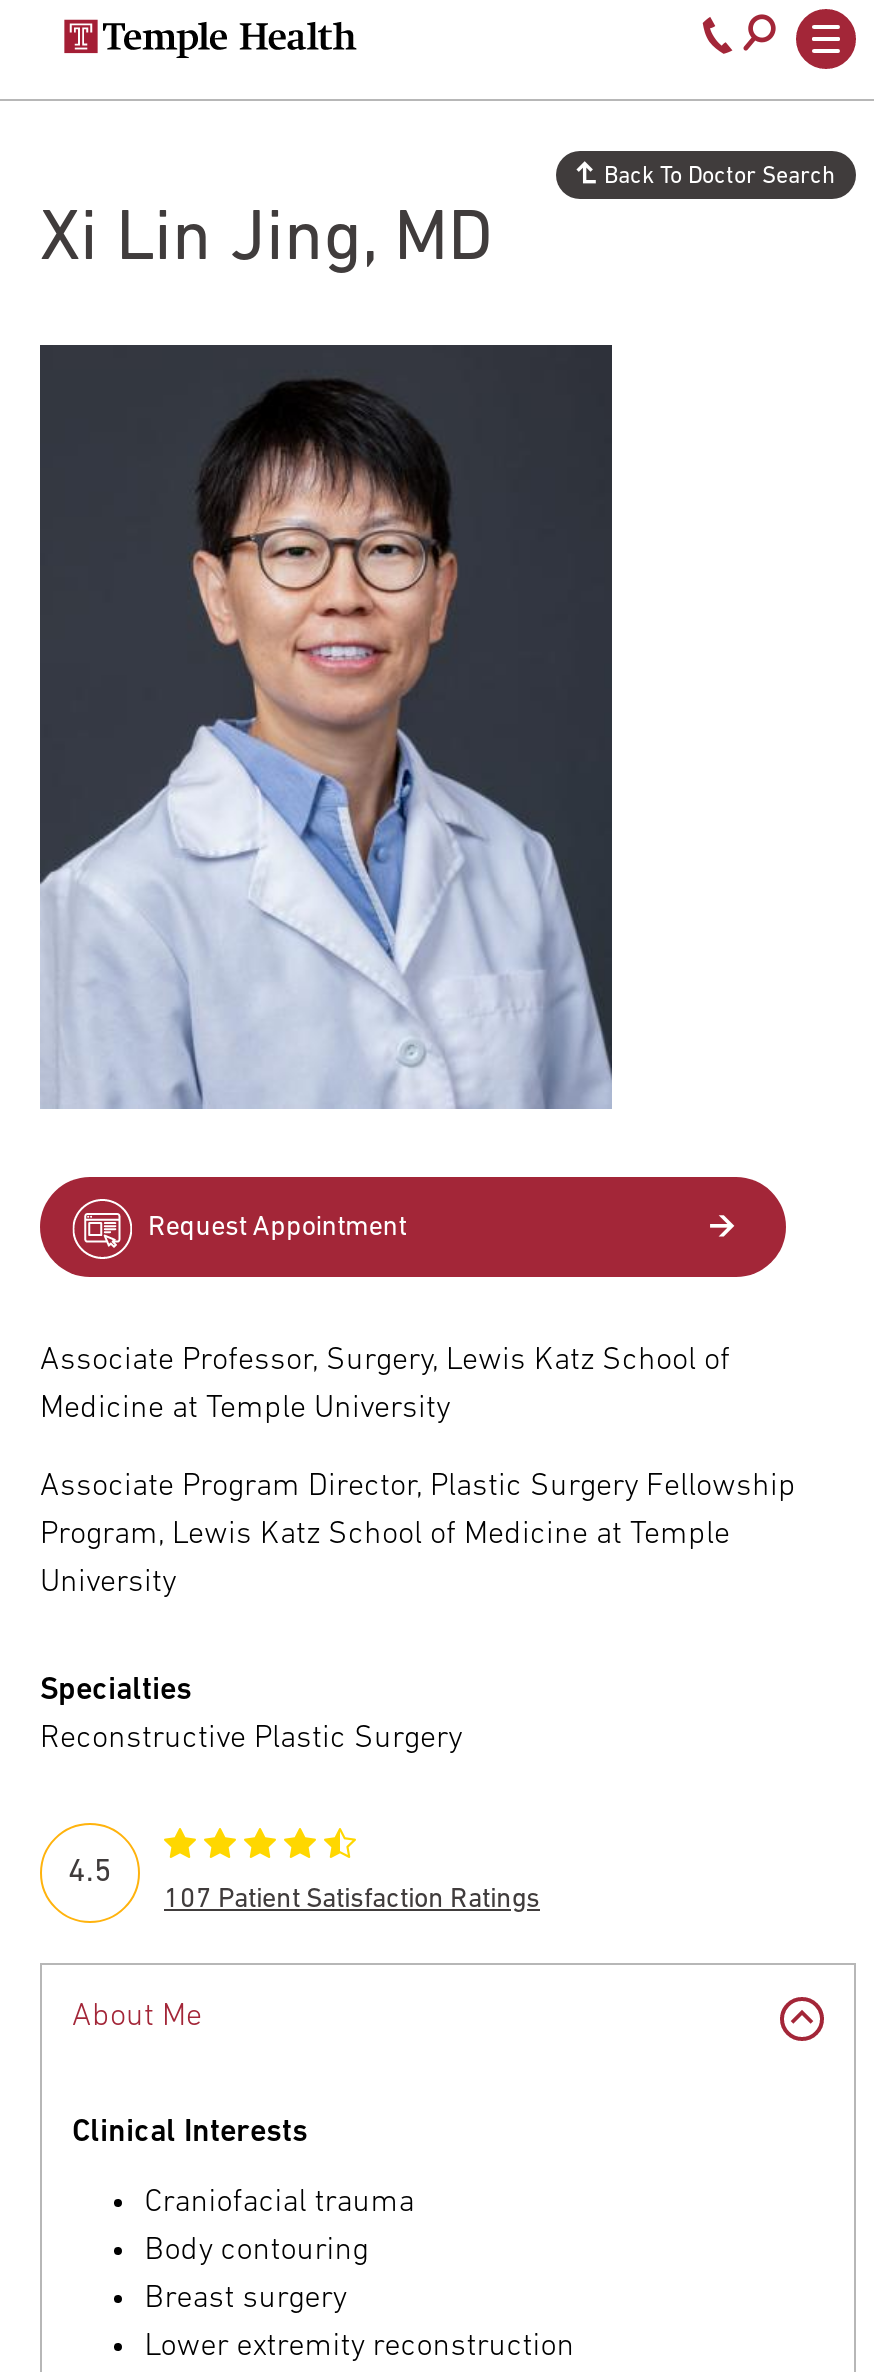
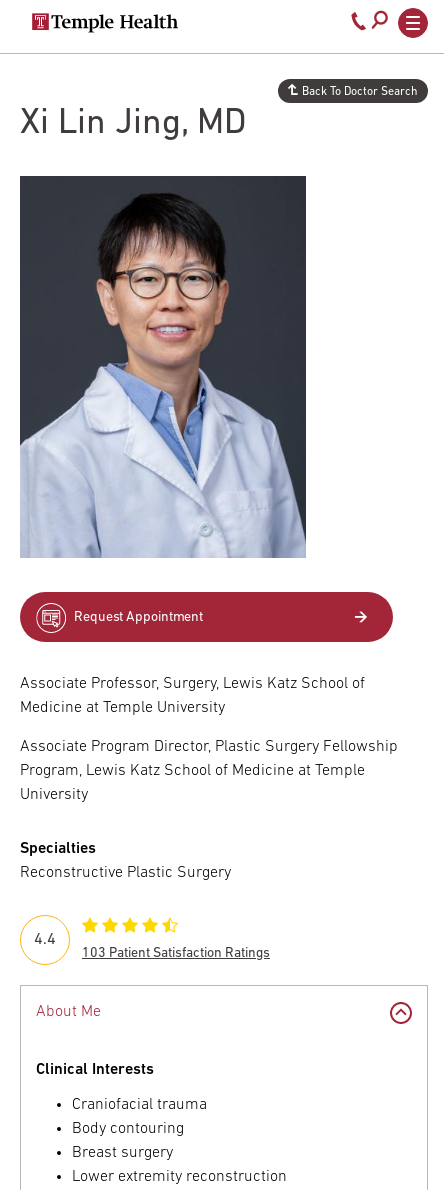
[68,1857,112,1889] 4.5 -> [34,932,56,948] 4.4
[164,1885,540,1915] 107 Patient Satisfaction Ratings -> [82,946,270,961] 103 Patient Satisfaction Ratings

